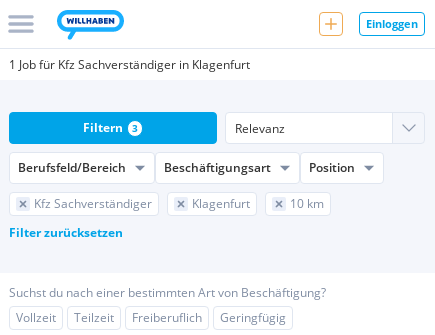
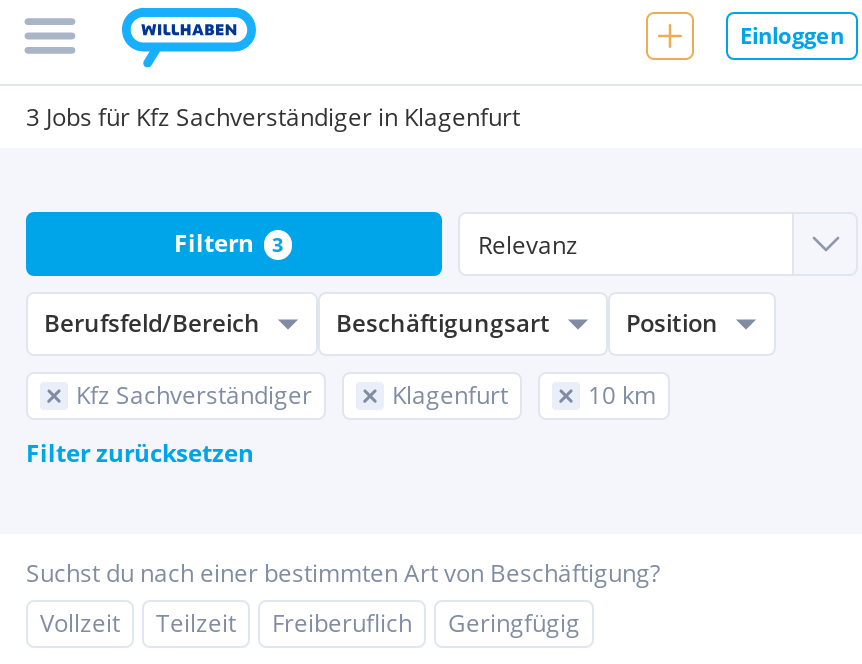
[9,56,250,73] 1 Job für Kfz Sachverständiger in Klagenfurt -> [26,100,520,134] 3 Jobs für Kfz Sachverständiger in Klagenfurt

